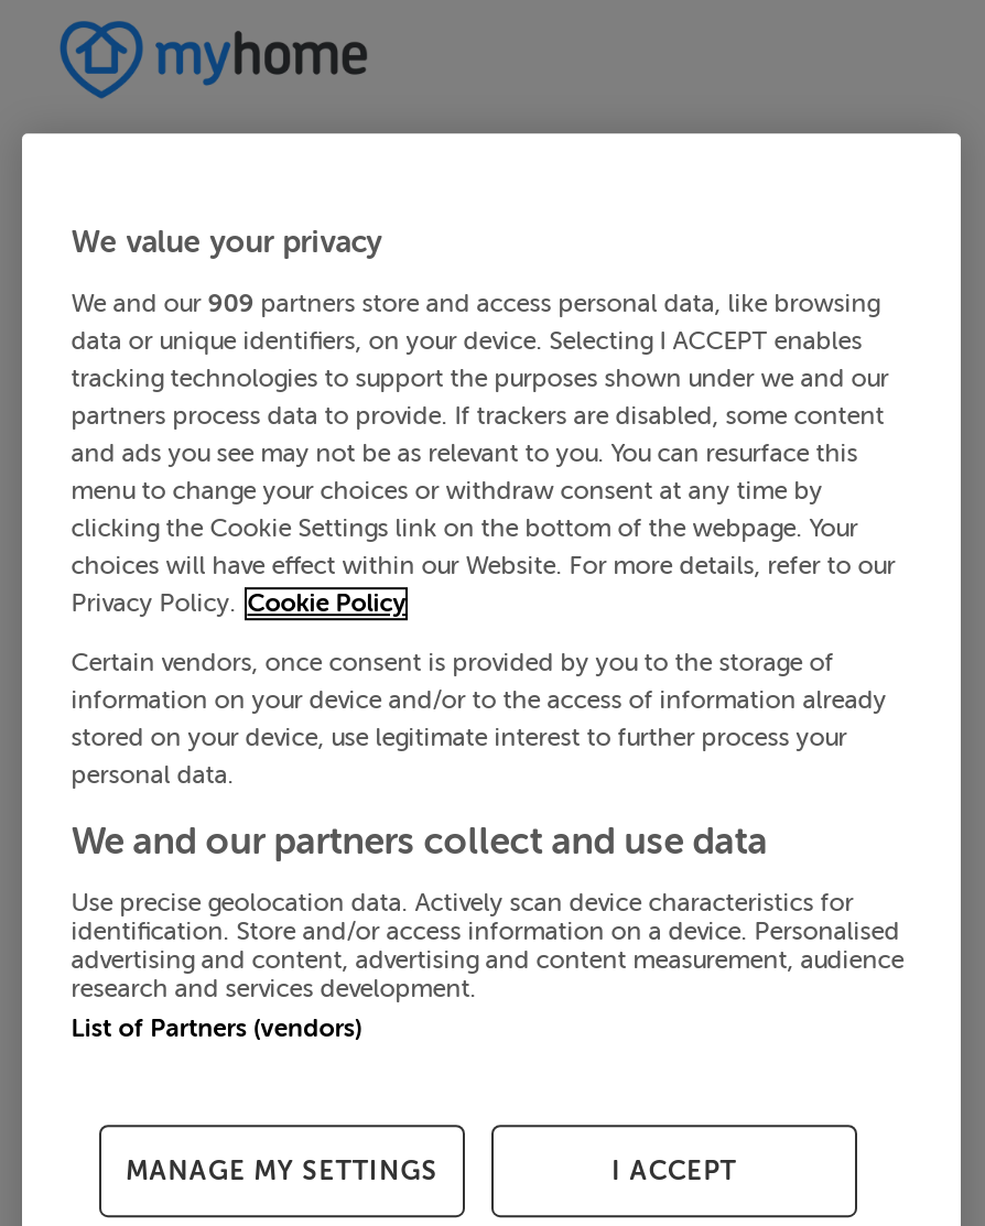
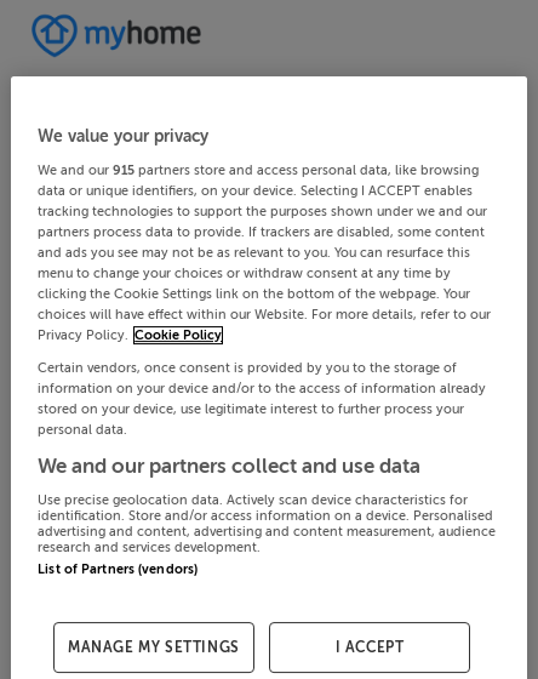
[71,291,880,319] We and our 909 partners store and access personal data, like browsing -> [38,163,479,179] We and our 915 partners store and access personal data, like browsing

